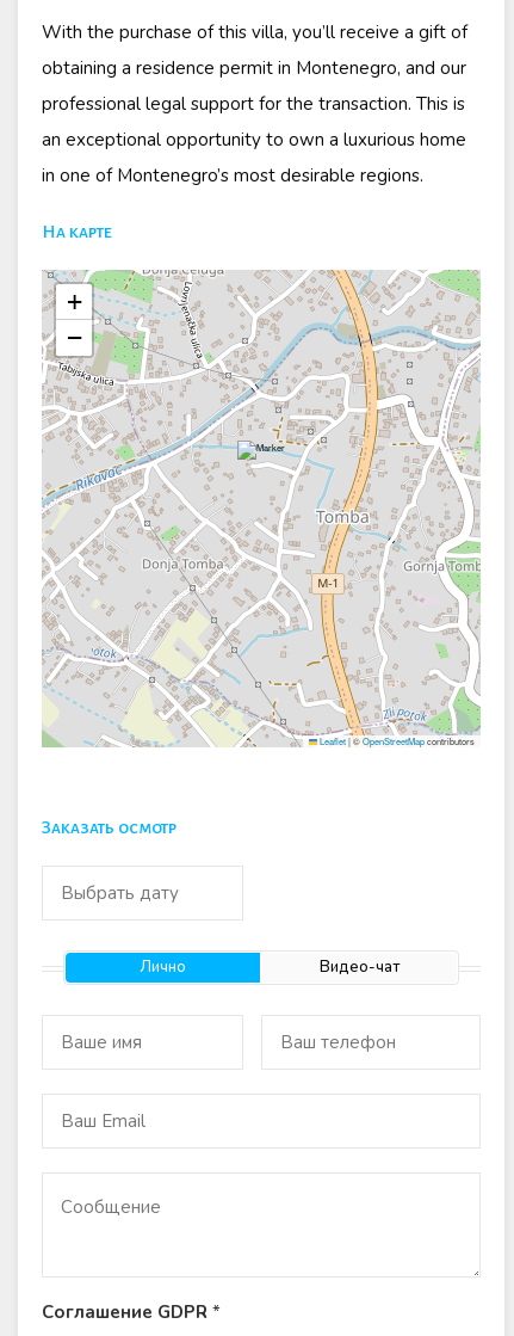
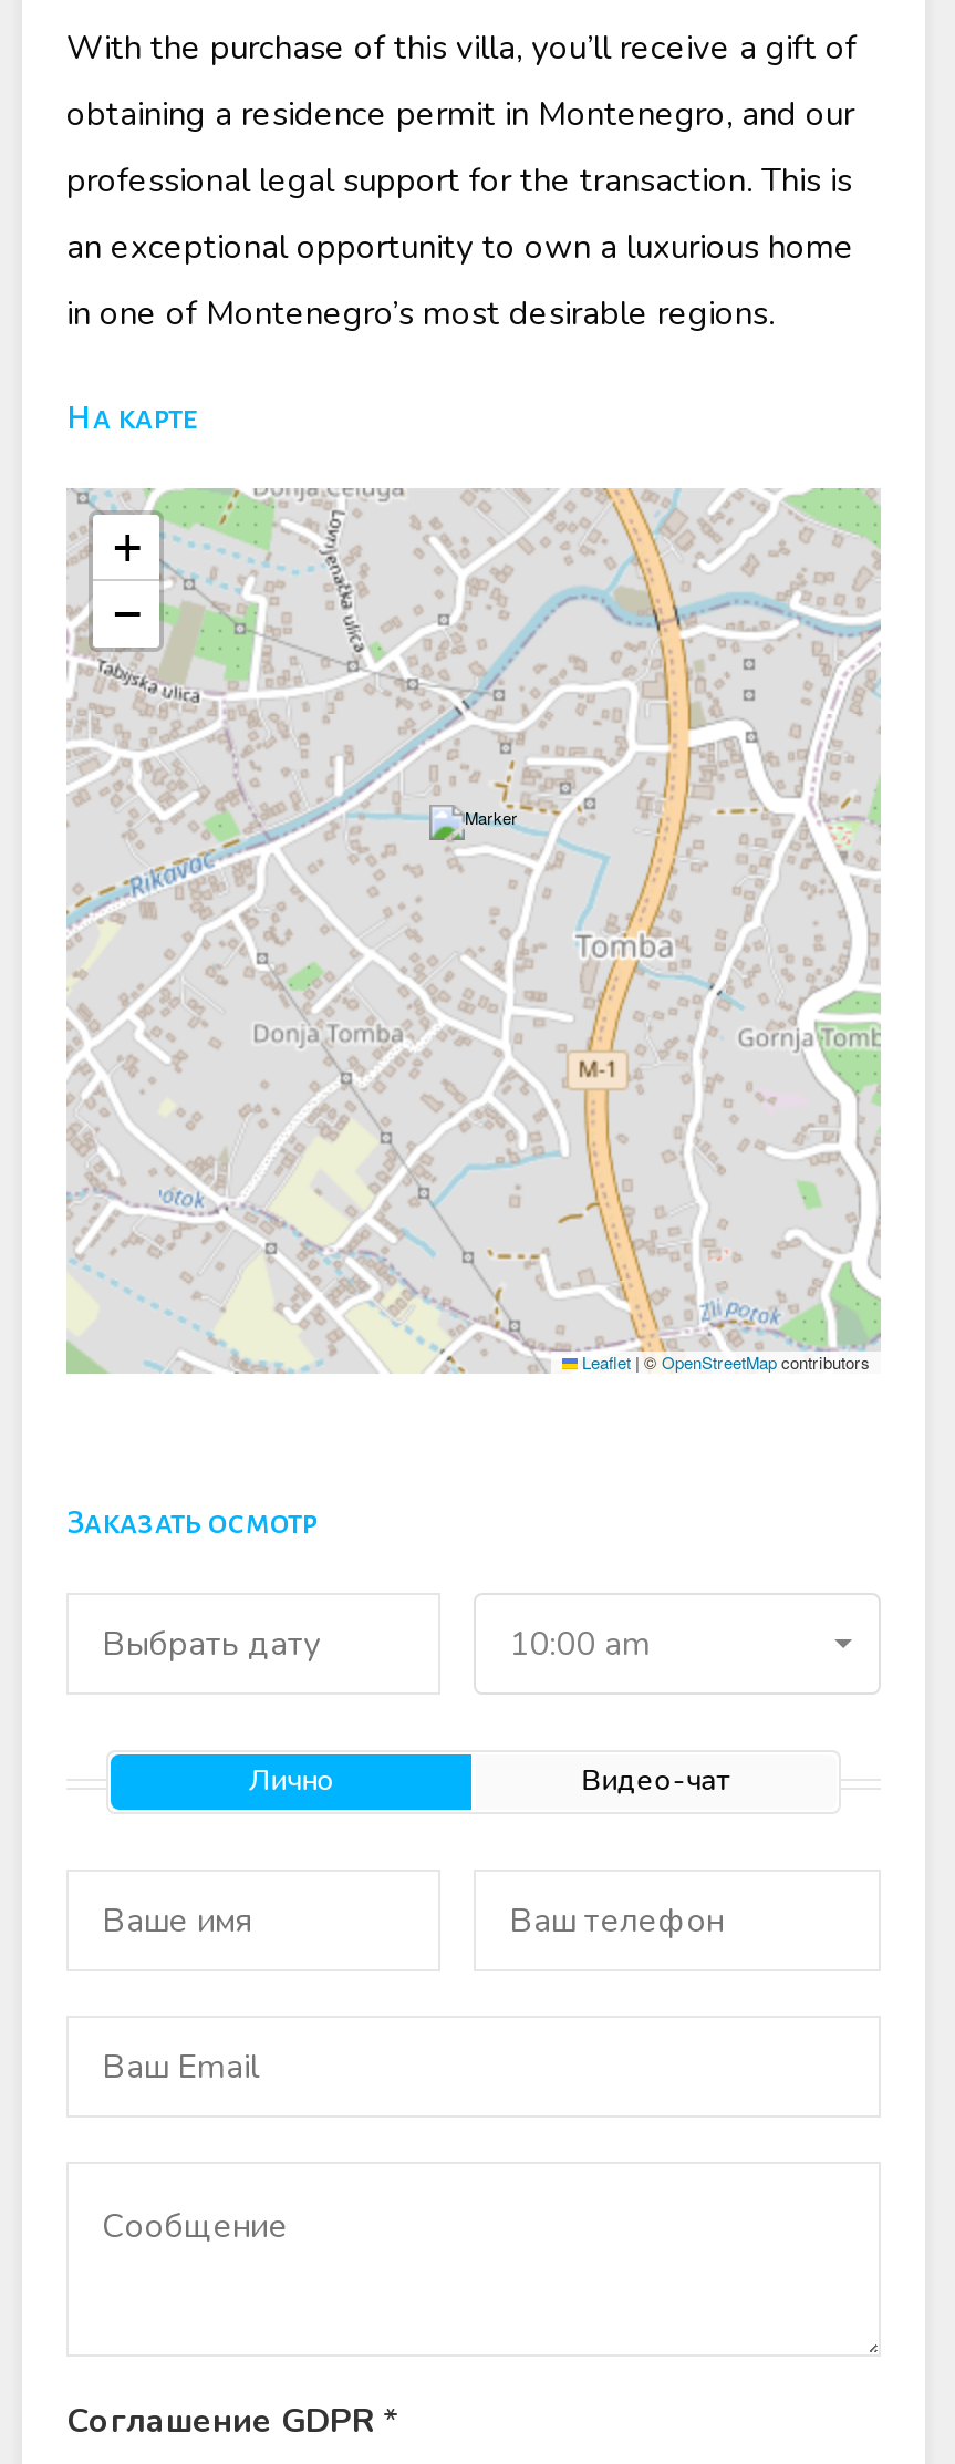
none -> [509,1623,651,1667] 10:00 am

